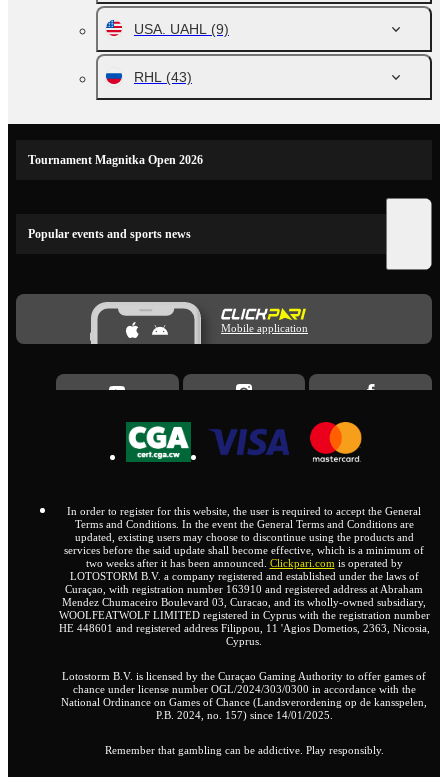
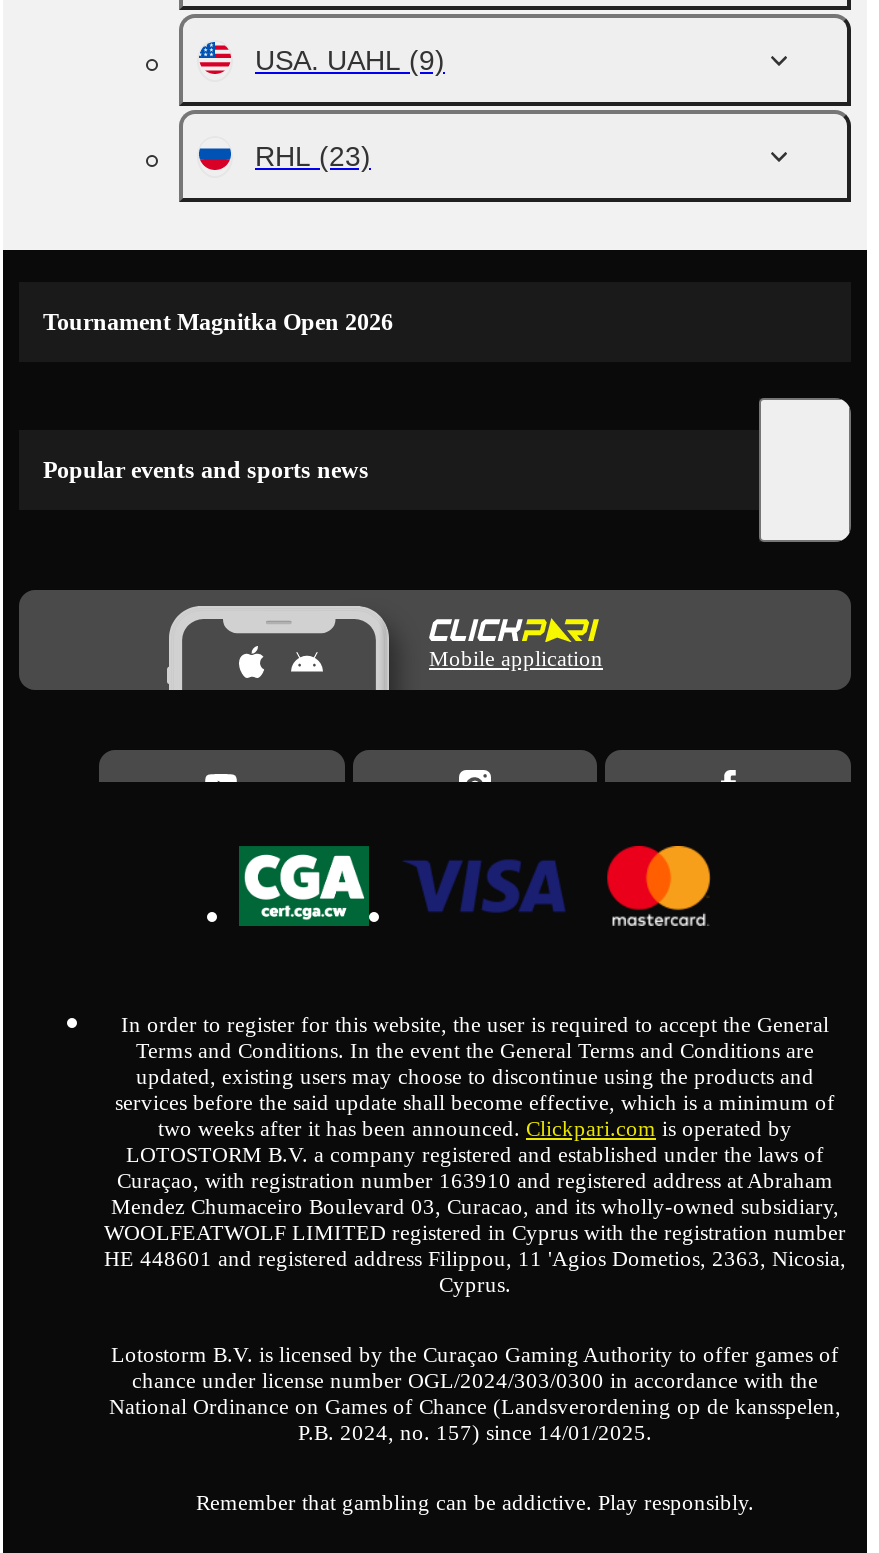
[134,69,192,85] RHL (43) -> [255,140,371,172] RHL (23)

